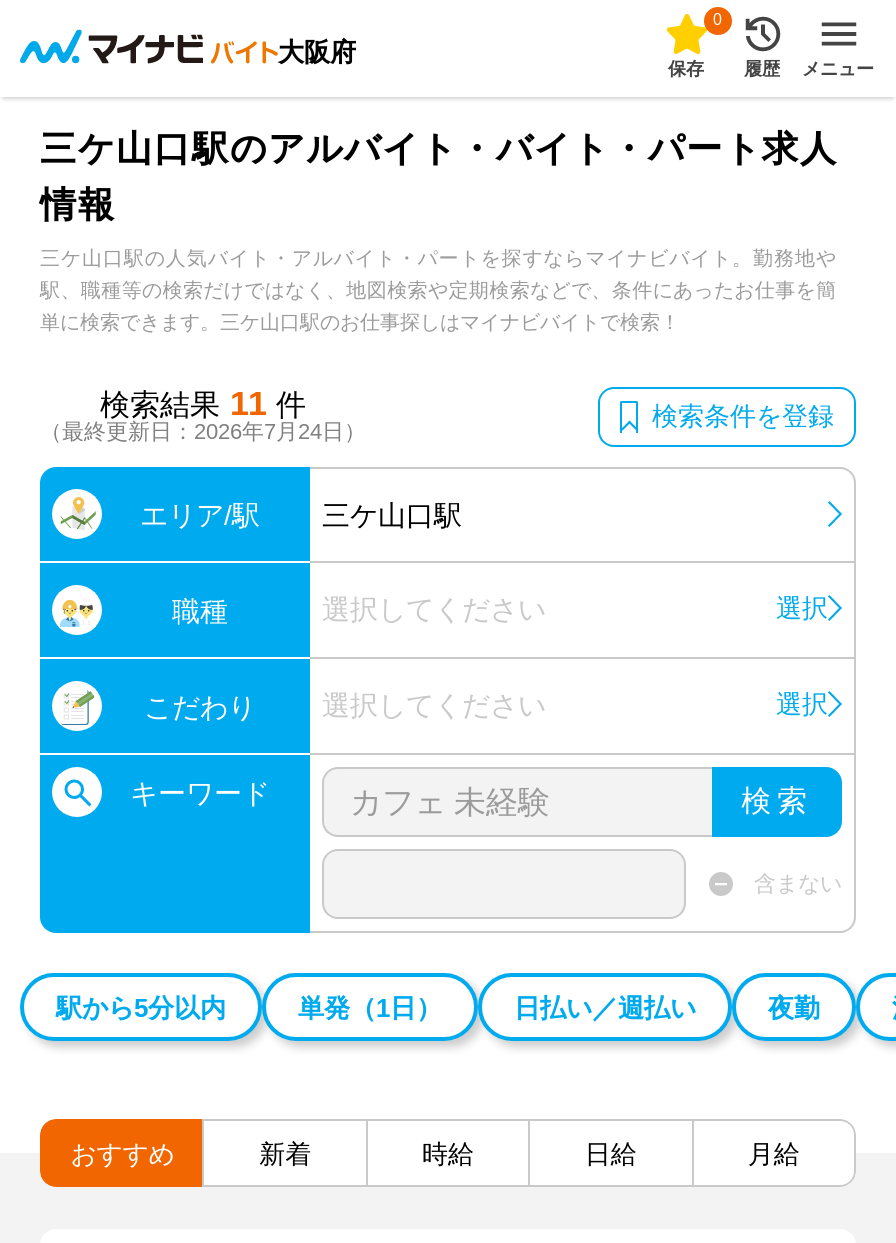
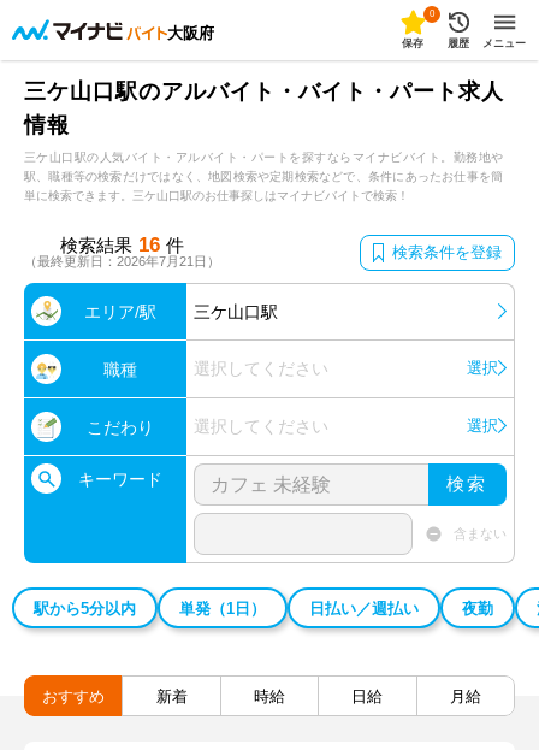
[100,385,306,423] 検索結果 11 件 -> [60,234,184,256] 検索結果 16 件
[40,419,366,443] （最終更新日：2026年7月24日） -> [24,254,220,268] （最終更新日：2026年7月21日）

